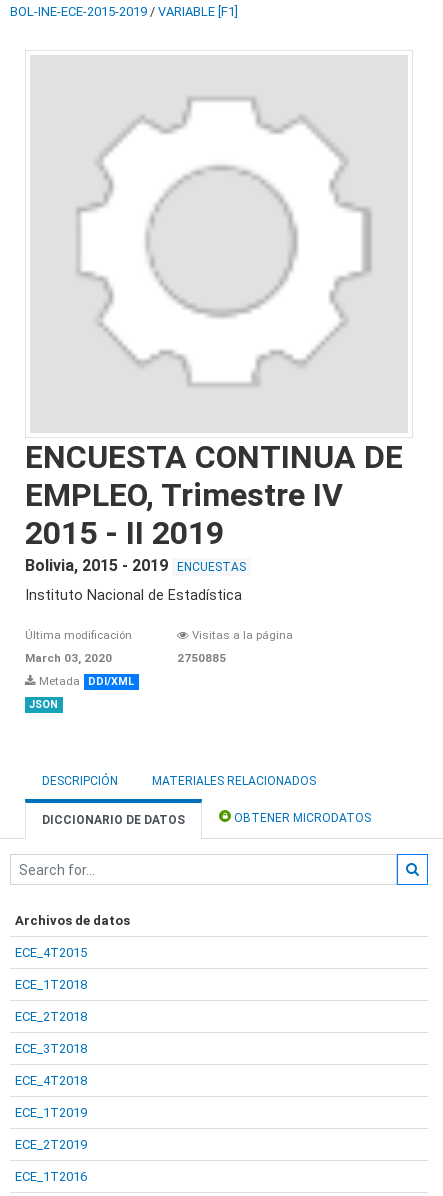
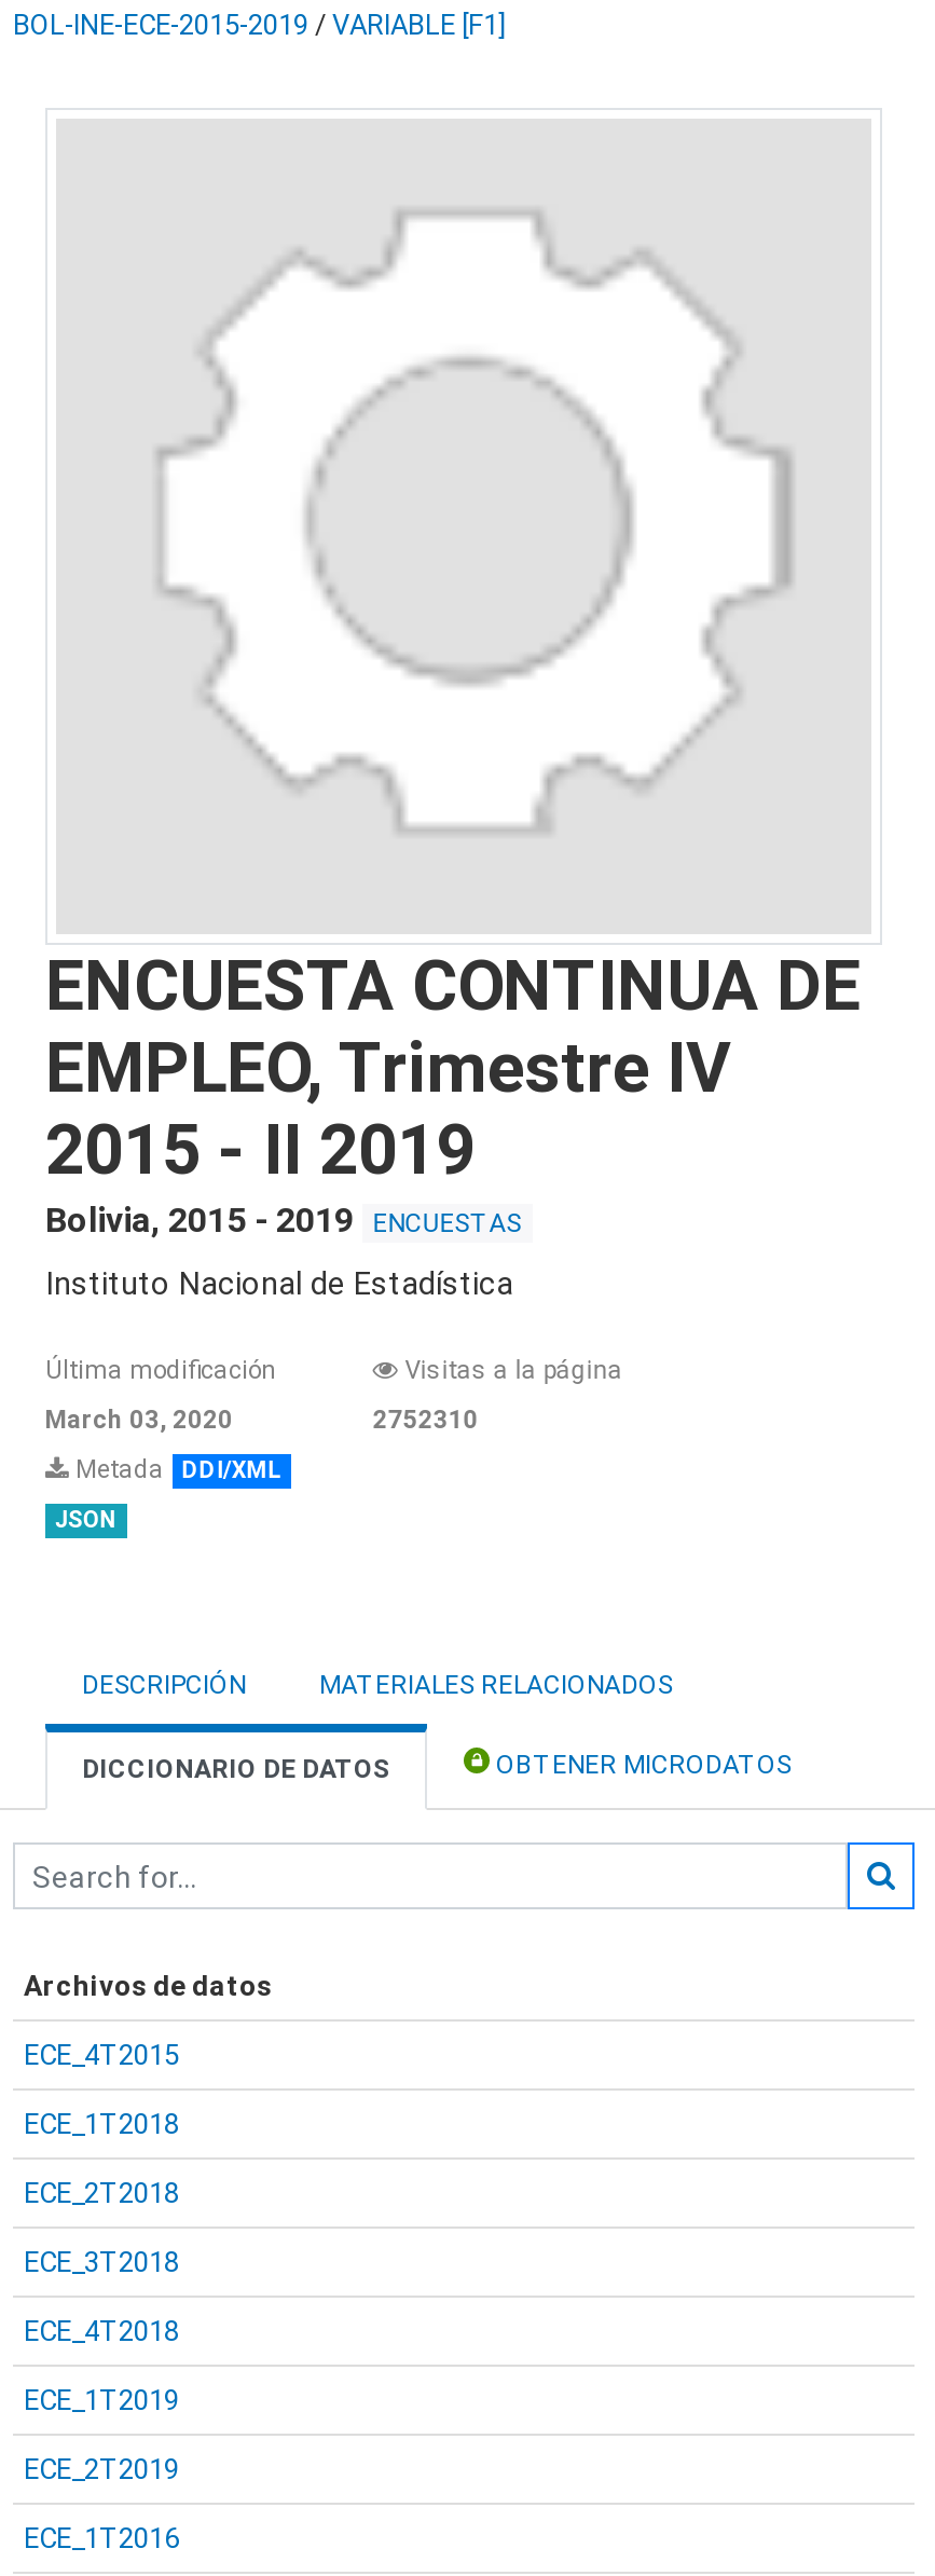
[177,651,226,665] 2750885 -> [373,1405,478,1435] 2752310

